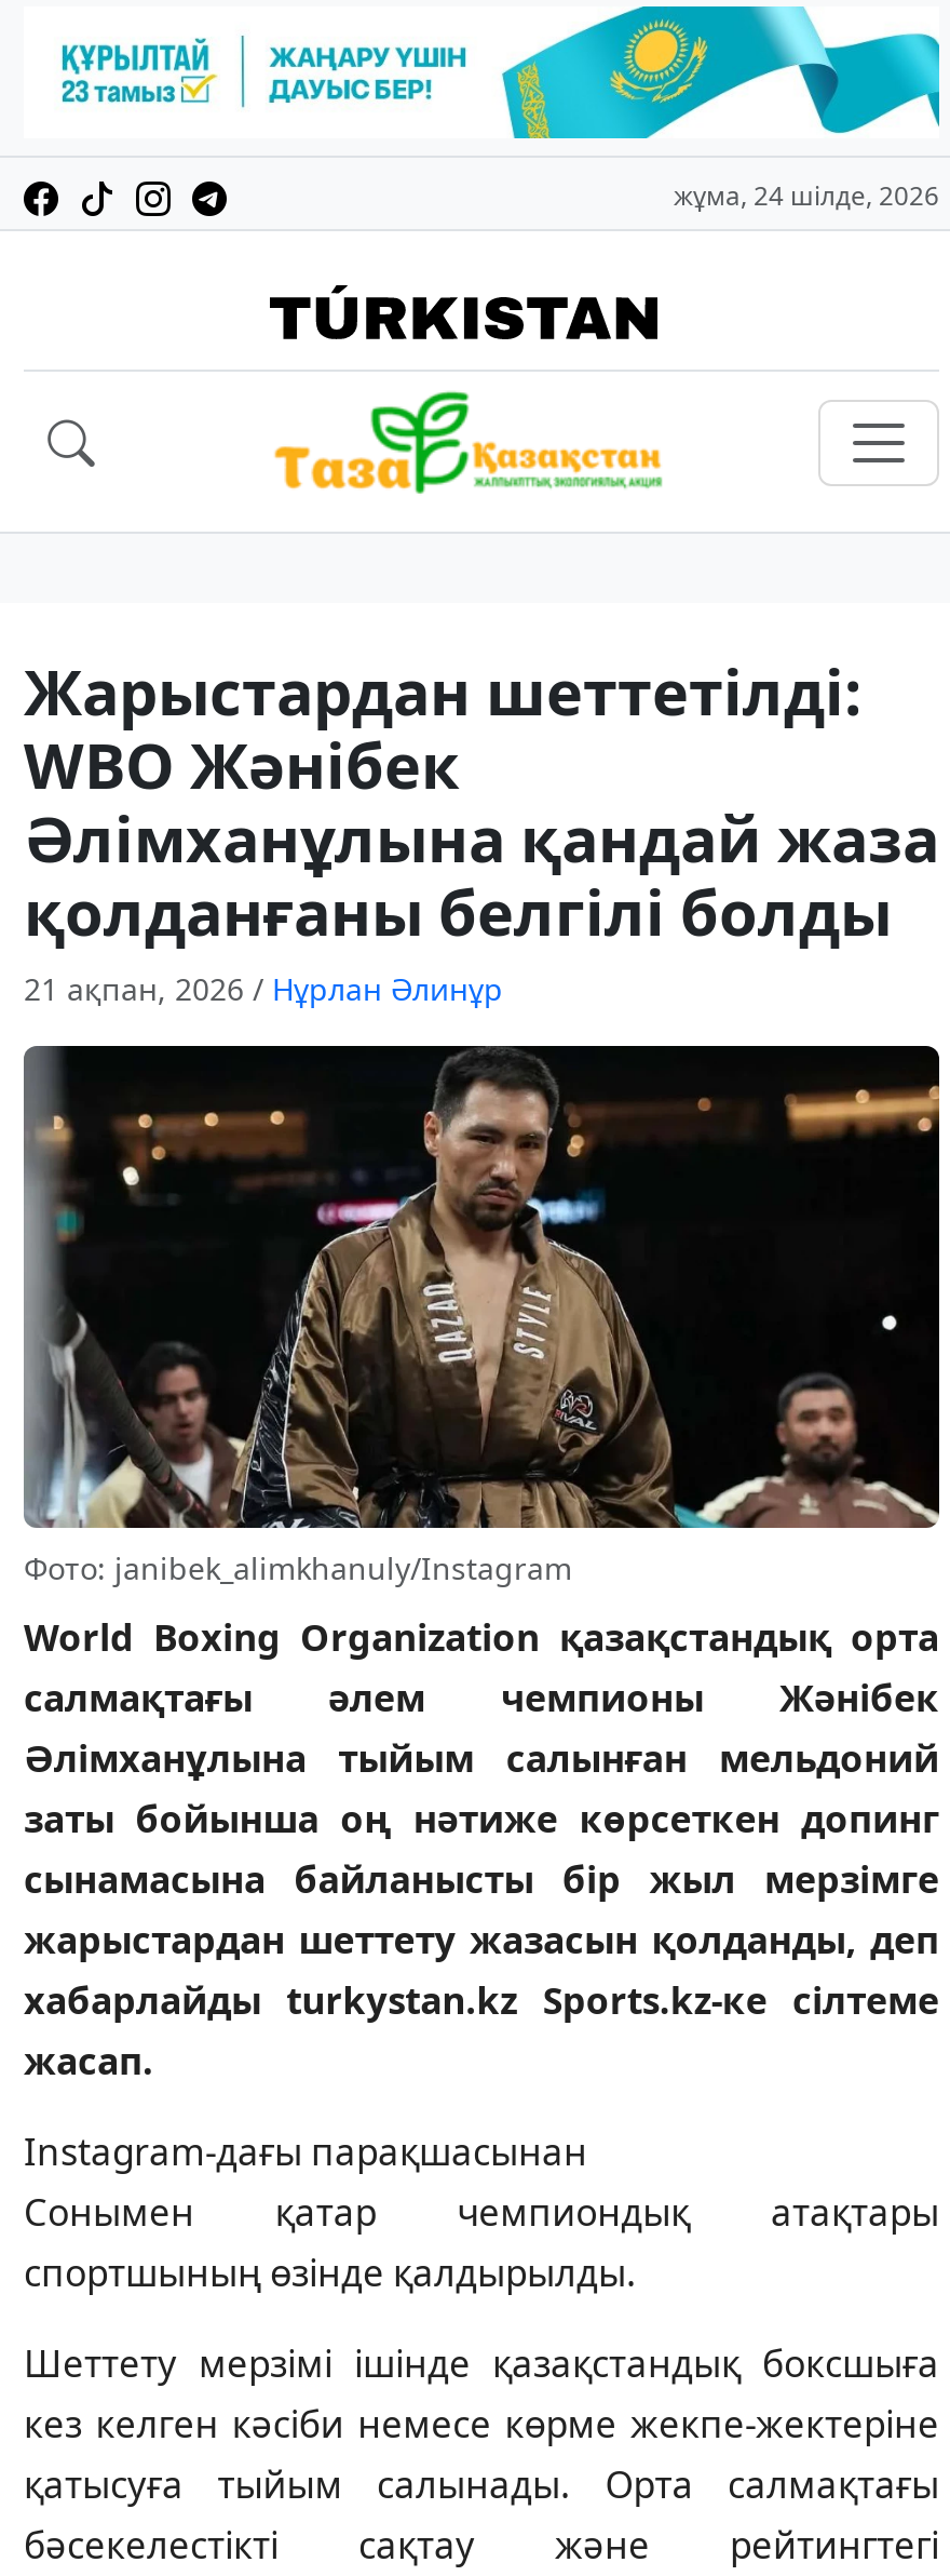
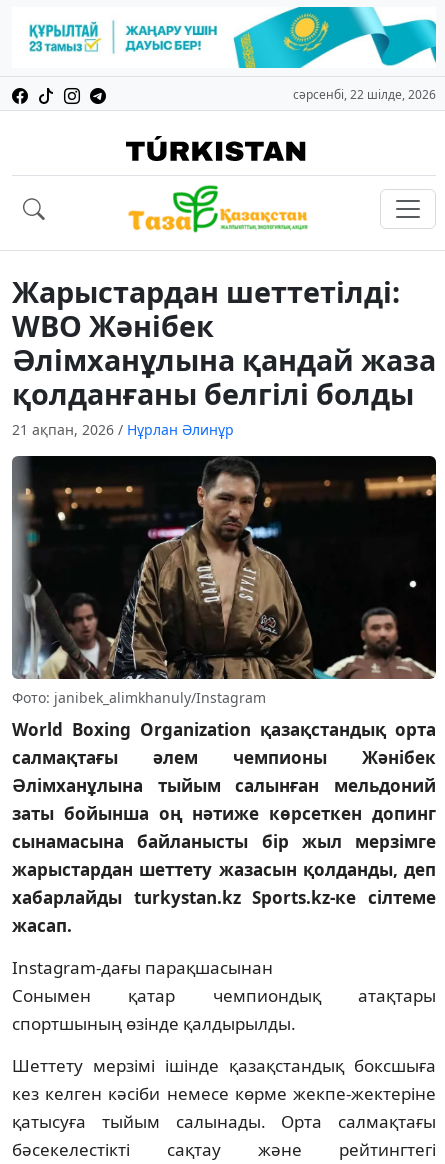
[674,178,939,214] жұма, 24 шілде, 2026 -> [293,86,436,103] сәрсенбі, 22 шілде, 2026

